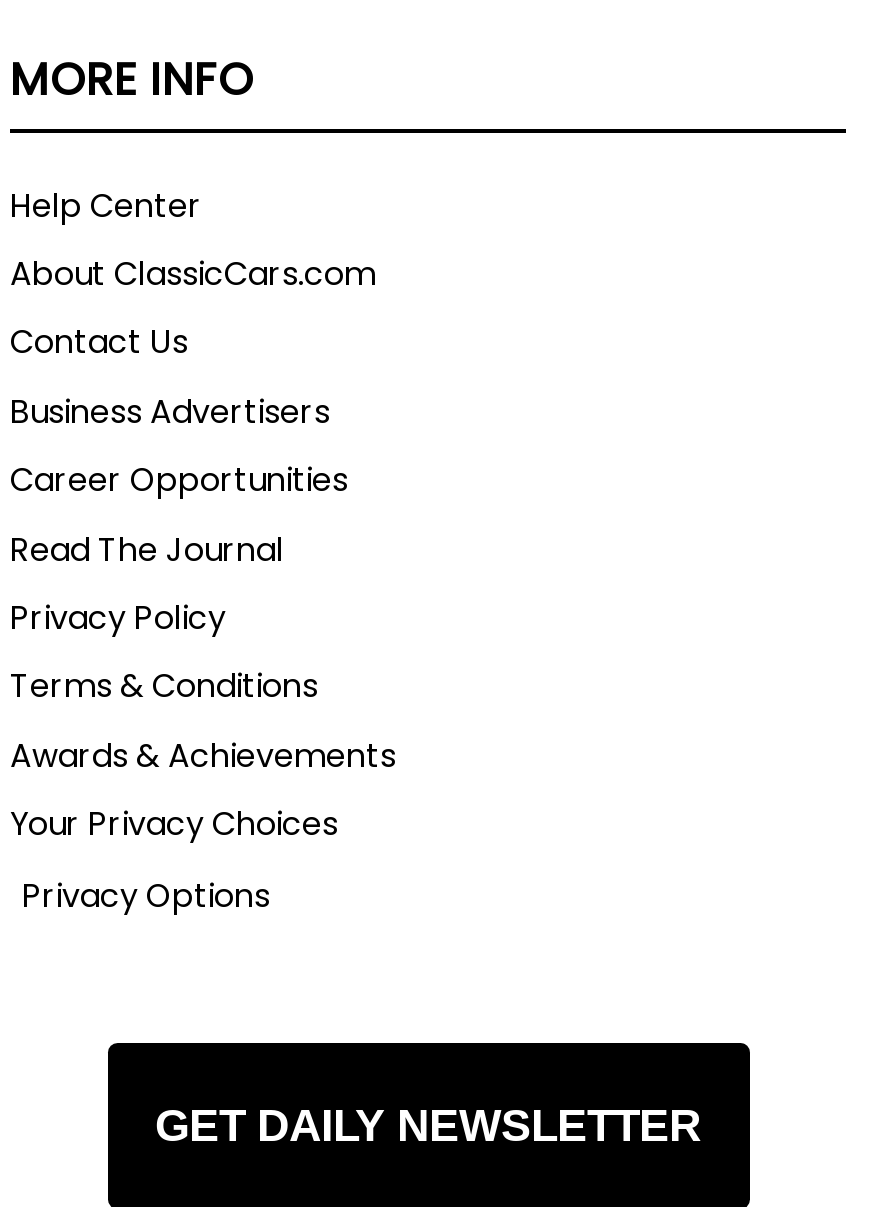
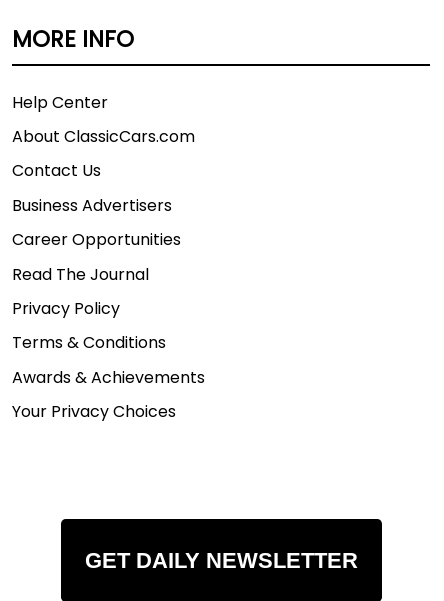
[22,872,270,918] Privacy Options -> none

